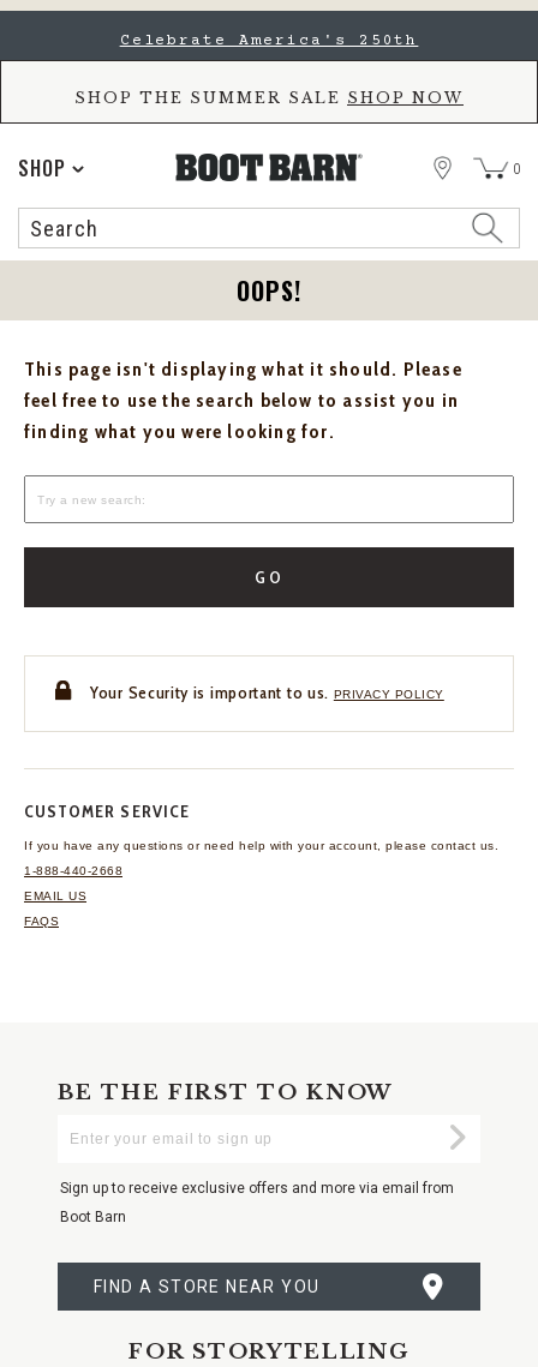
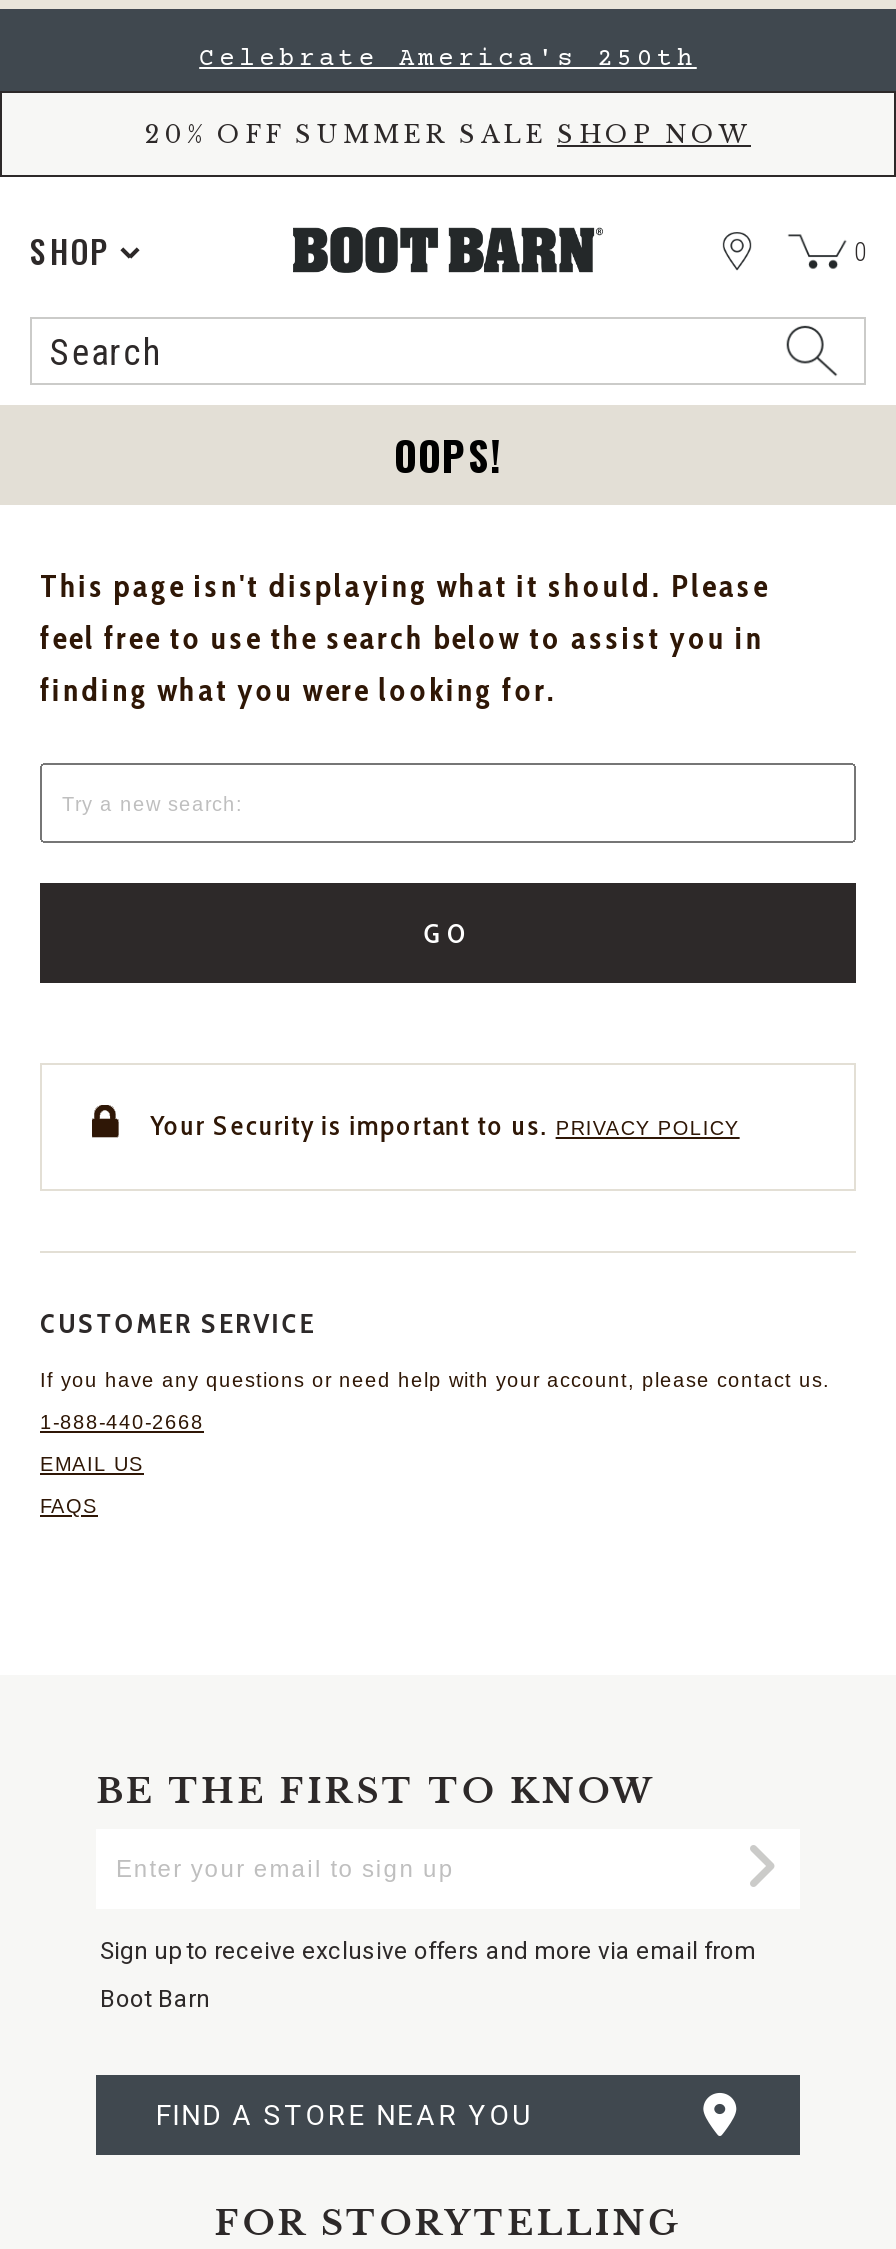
[74,89,464,107] SHOP THE SUMMER SALE SHOP NOW -> [145,119,751,149] 20% OFF SUMMER SALE SHOP NOW

